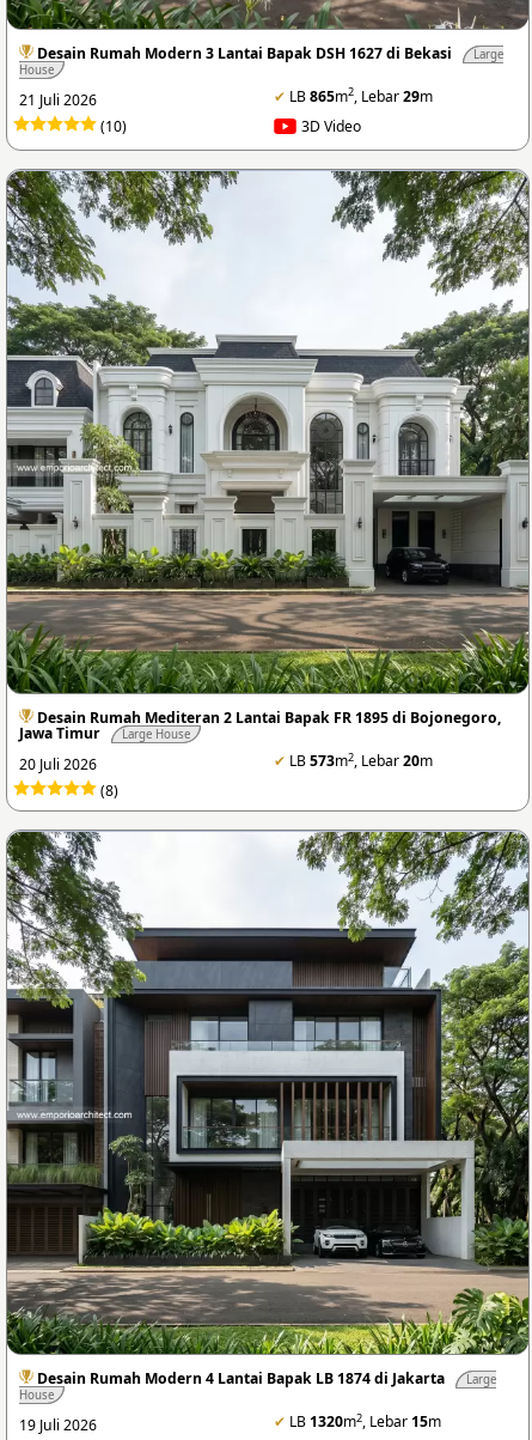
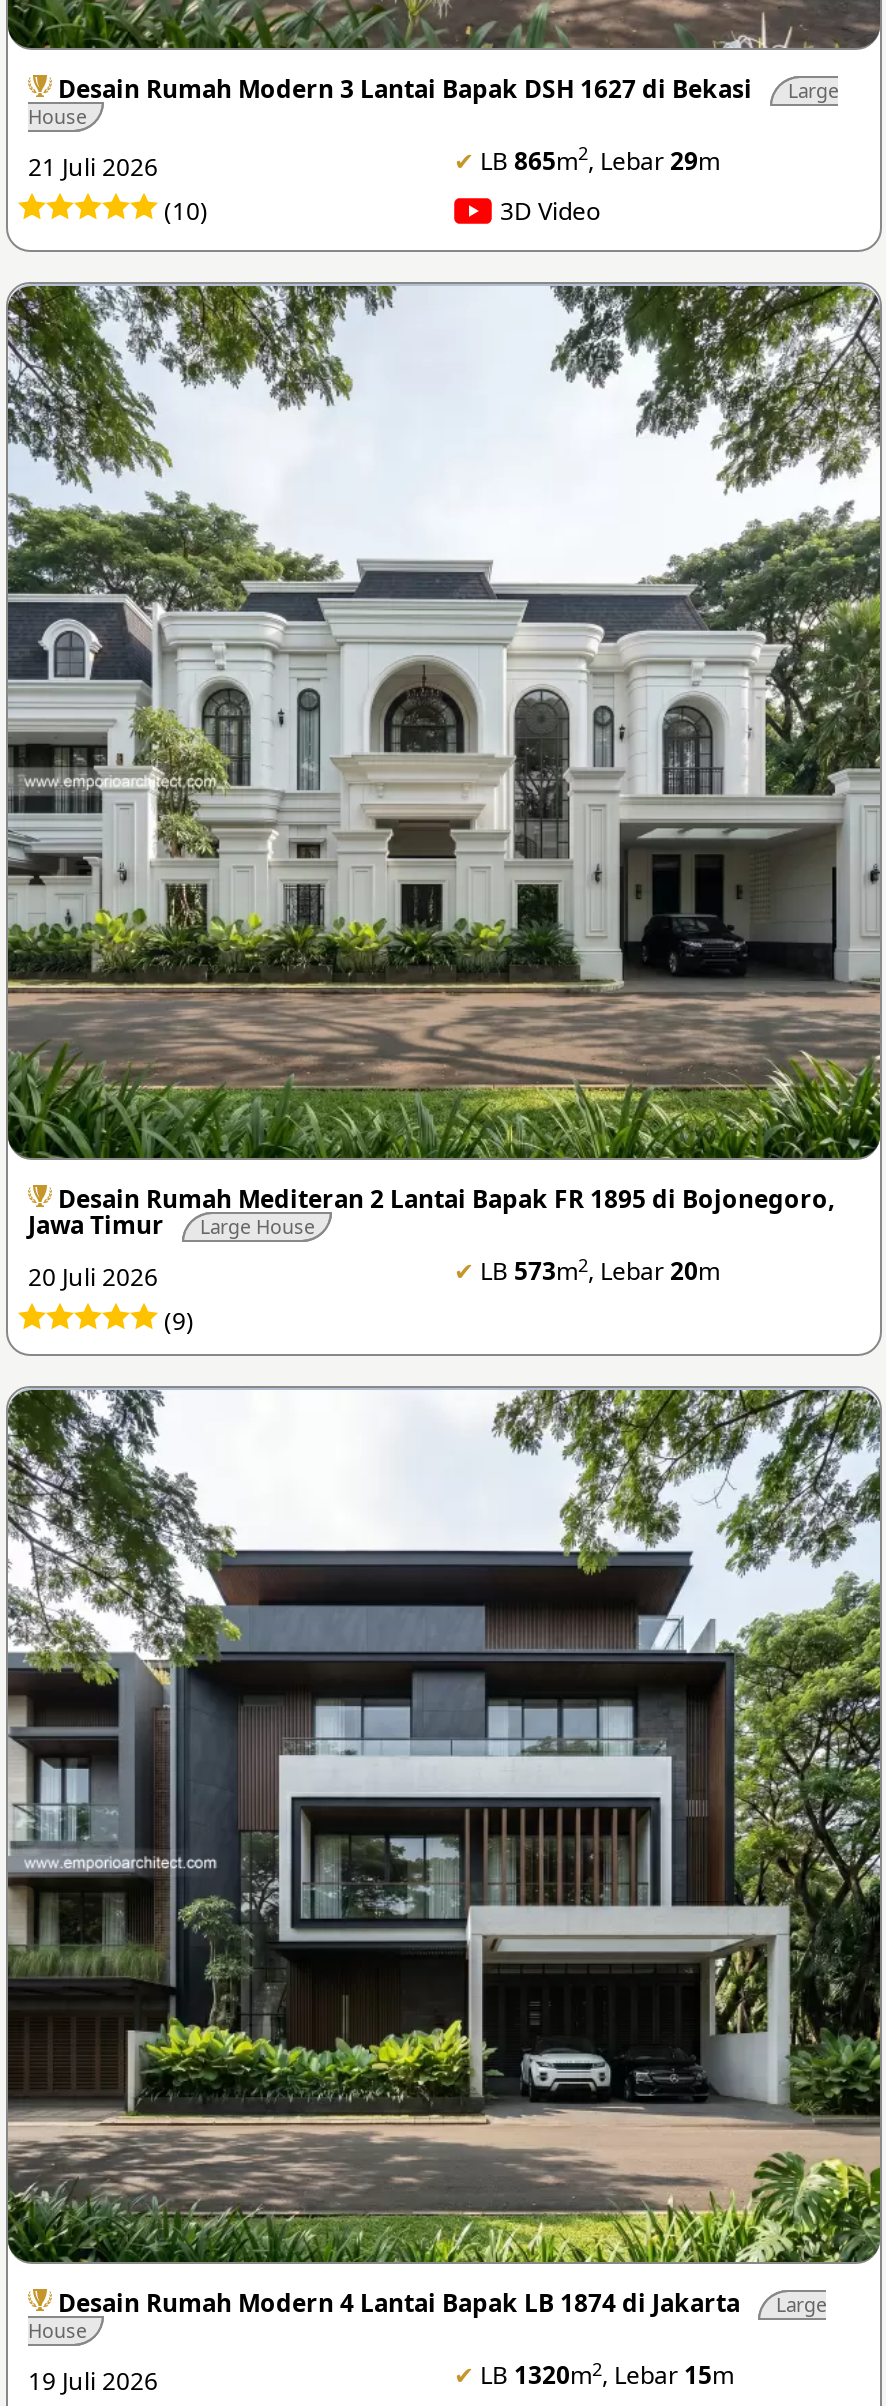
[97,781,118,801] (8) -> [158,1305,194,1339] (9)

